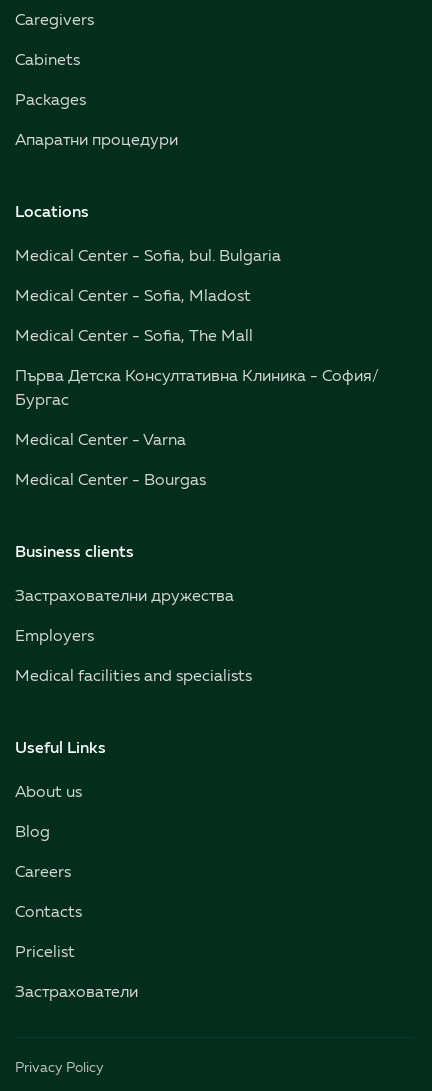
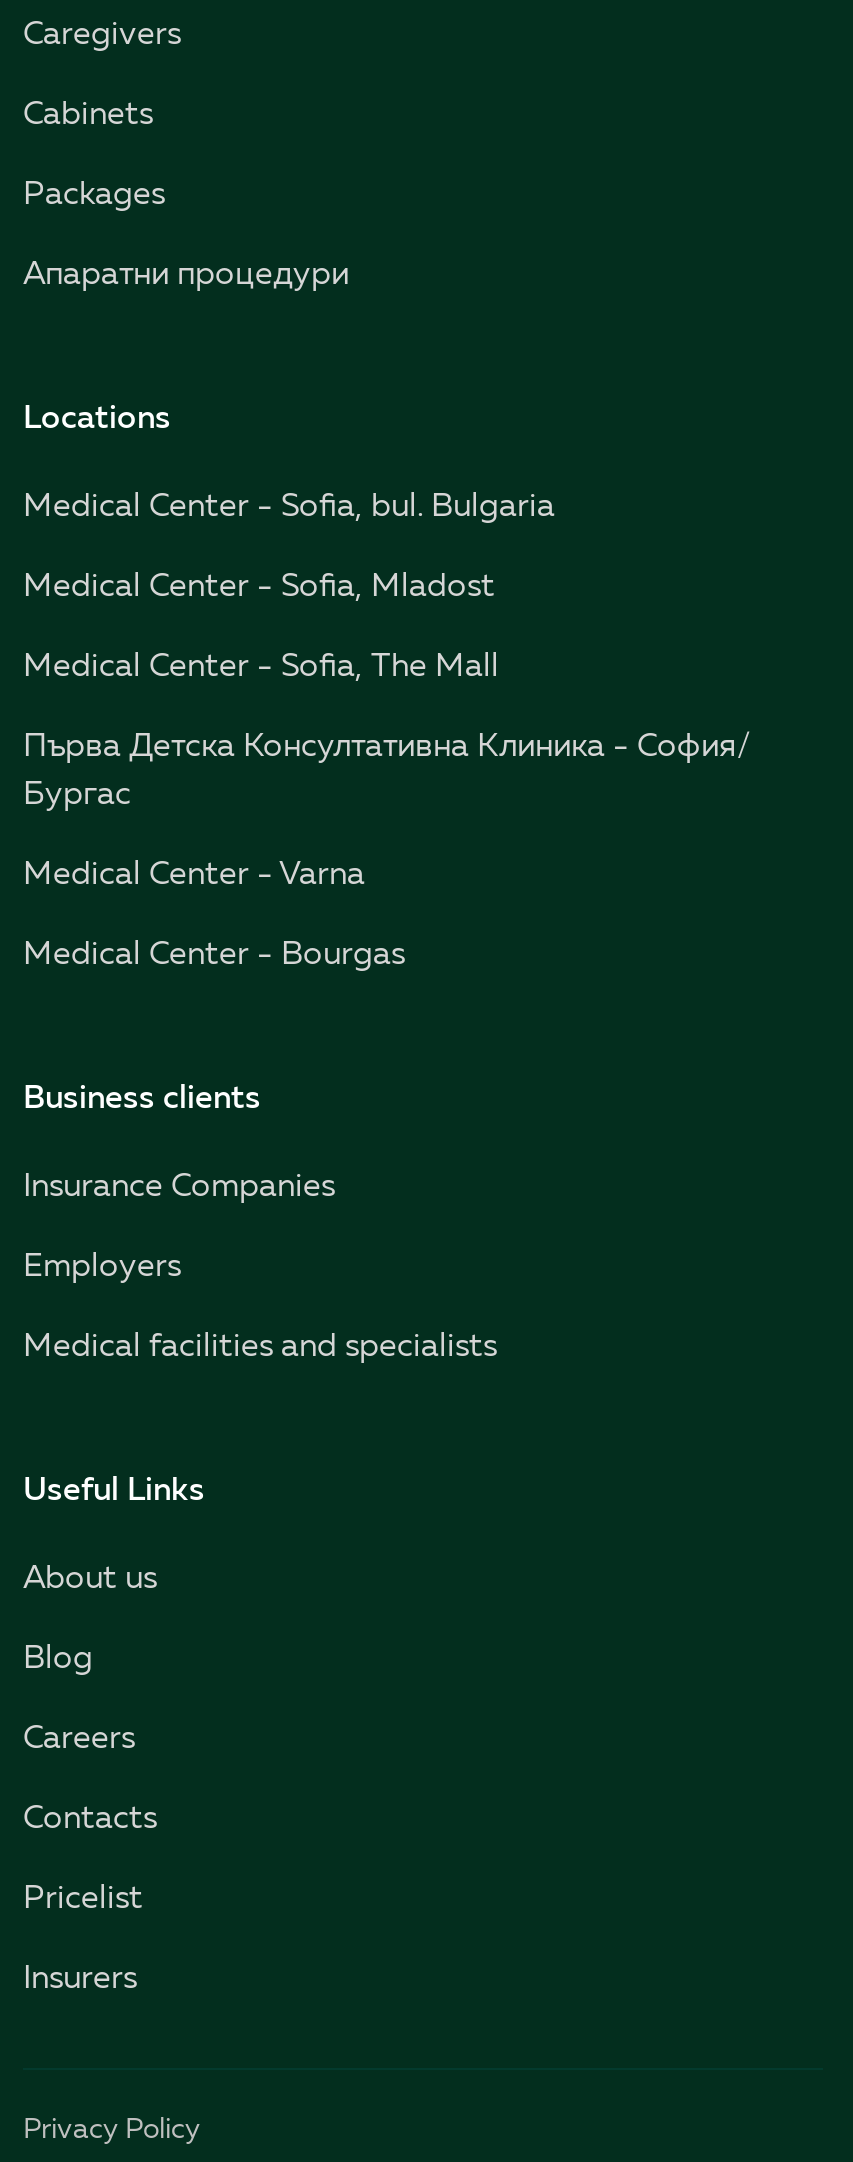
[15,588,234,604] Застрахователни дружества -> [23,1171,335,1203] Insurance Companies
[15,984,138,1000] Застрахователи -> [23,1963,137,1995] Insurers

